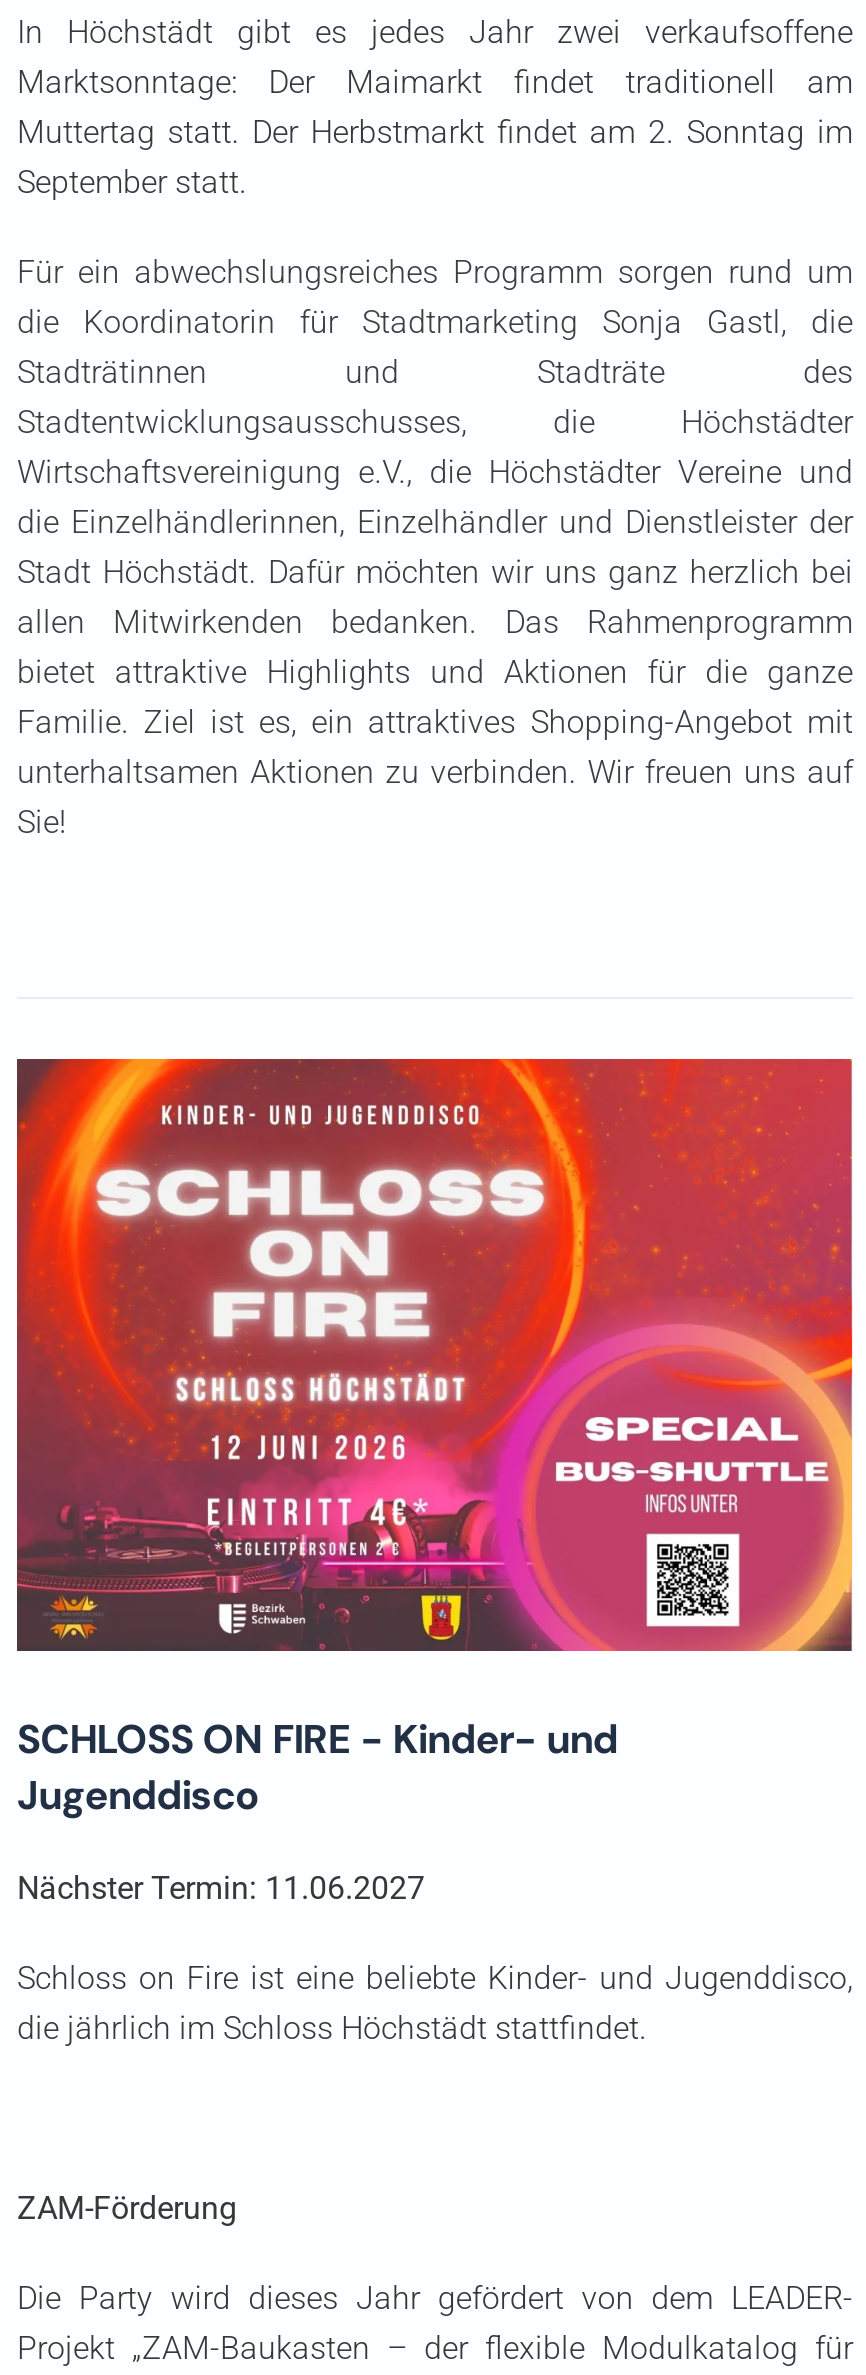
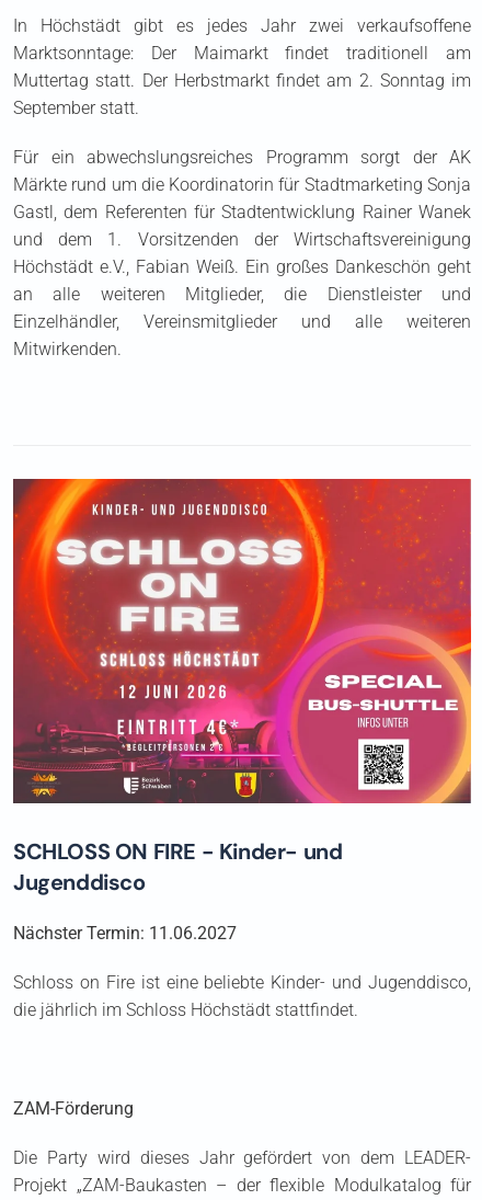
[17,252,853,840] Für ein abwechslungsreiches Programm sorgen rund um | die Koordinatorin für Stadtmarketing Sonja Gastl, die | Stadträtinnen und Stadträte des | Stadtentwicklungsausschusses, die Höchstädter | Wirtschaftsvereinigung e.V., die Höchstädter Vereine und | die Einzelhändlerinnen, Einzelhändler und Dienstleister der | Stadt Höchstädt. Dafür möchten wir uns ganz herzlich bei | allen Mitwirkenden bedanken. Das Rahmenprogramm | bietet attraktive Highlights und Aktionen für die ganze | Familie. Ziel ist es, ein attraktives Shopping-Angebot mit | unterhaltsamen Aktionen zu verbinden. Wir freuen uns auf | Sie! -> [13,146,471,359] Für ein abwechslungsreiches Programm sorgt der AK | Märkte rund um die Koordinatorin für Stadtmarketing Sonja | Gastl, dem Referenten für Stadtentwicklung Rainer Wanek | und dem 1. Vorsitzenden der Wirtschaftsvereinigung | Höchstädt e.V., Fabian Weiß. Ein großes Dankeschön geht | an alle weiteren Mitglieder, die Dienstleister und | Einzelhändler, Vereinsmitglieder und alle weiteren | Mitwirkenden.

